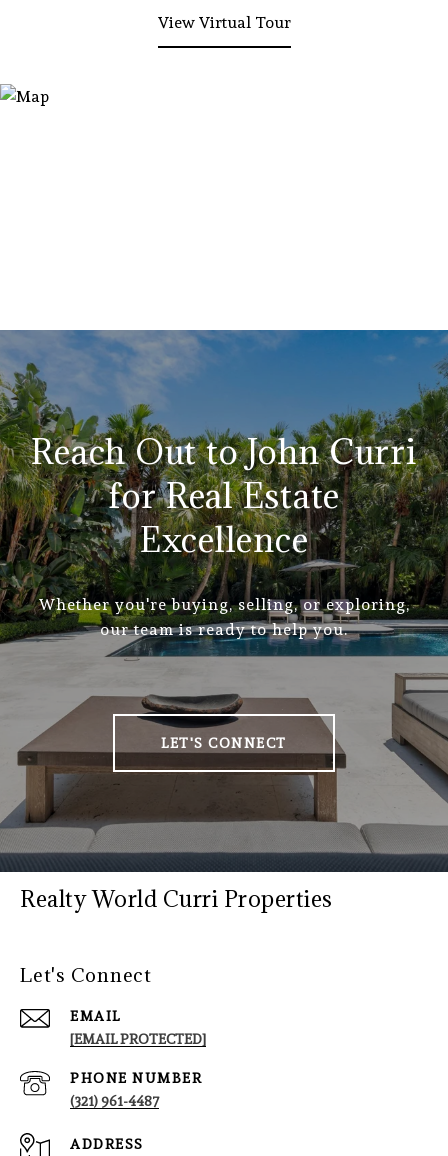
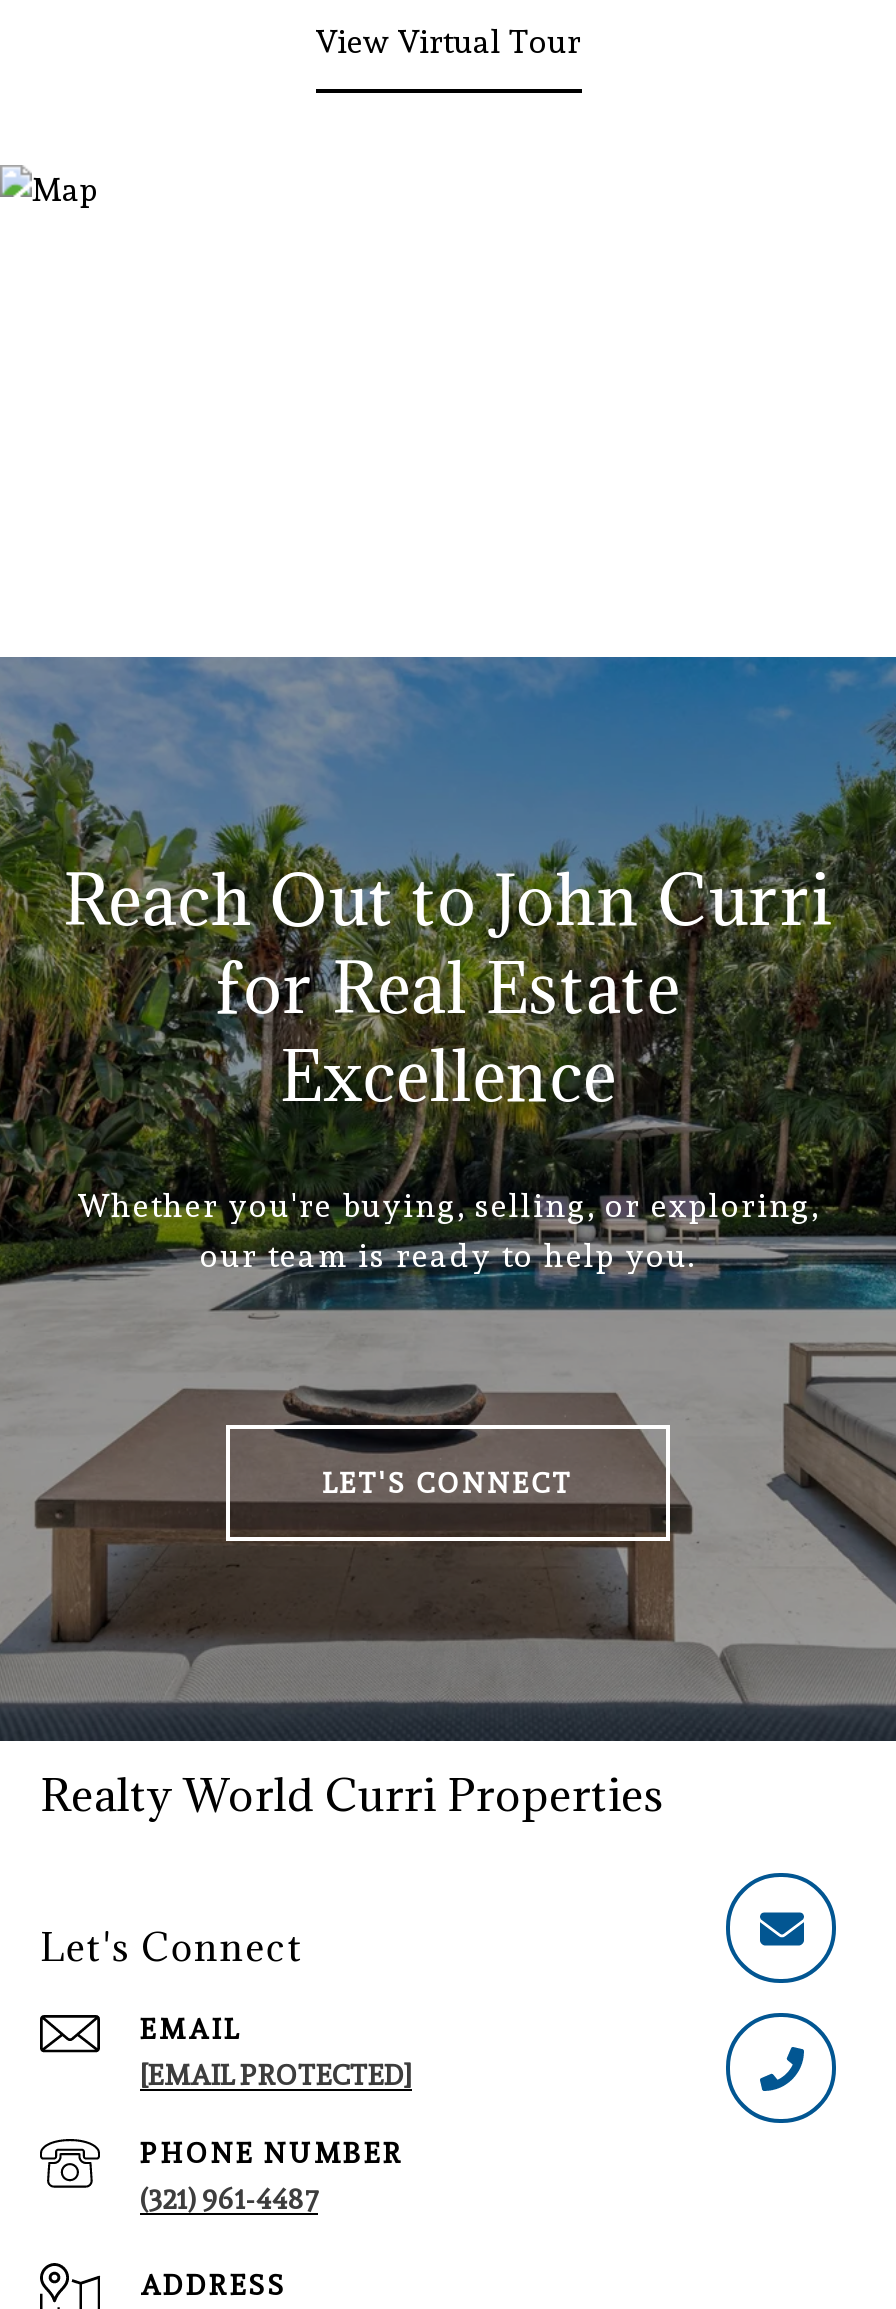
none -> [724,1871,838,1985] [image]
none -> [724,2011,838,2125] [image]

